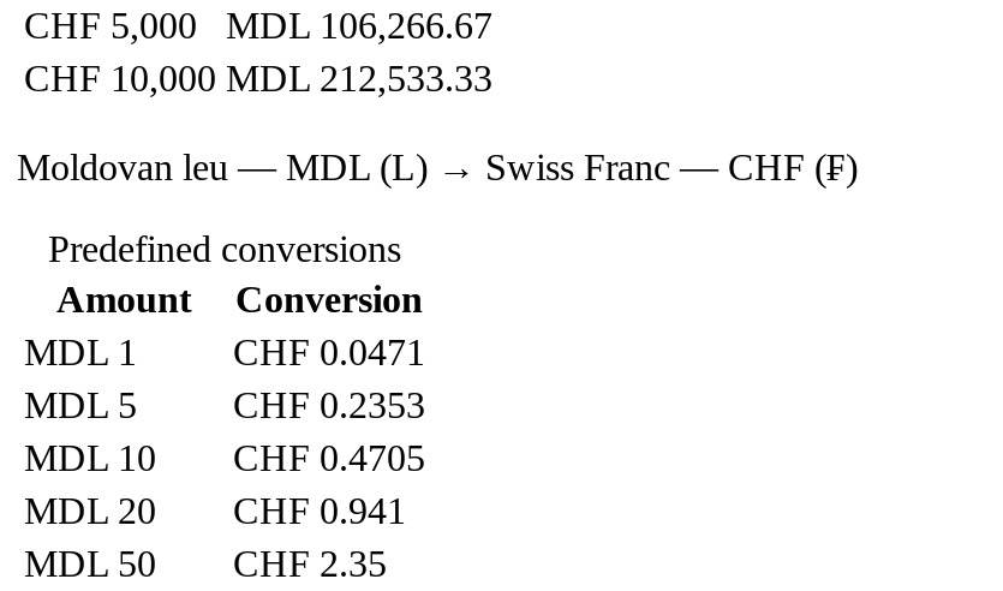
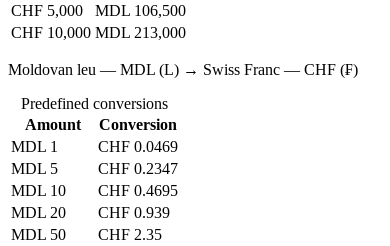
[24,5,492,46] CHF 5,000 MDL 106,266.67 -> [11,2,186,19] CHF 5,000 MDL 106,500
[24,58,492,99] CHF 10,000 MDL 212,533.33 -> [11,24,186,41] CHF 10,000 MDL 213,000
[233,332,425,373] CHF 0.0471 -> [98,138,178,155] CHF 0.0469
[233,385,425,426] CHF 0.2353 -> [98,160,178,177] CHF 0.2347
[24,438,425,479] MDL 10 CHF 0.4705 -> [11,182,178,199] MDL 10 CHF 0.4695
[24,491,406,531] MDL 20 CHF 0.941 -> [11,204,170,221] MDL 20 CHF 0.939

